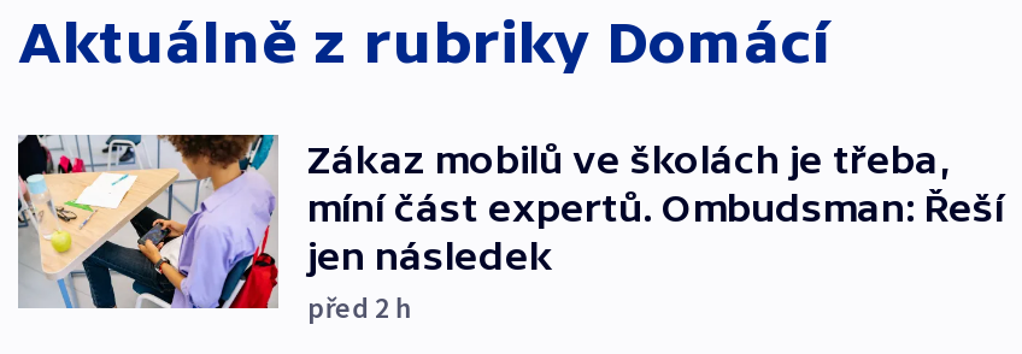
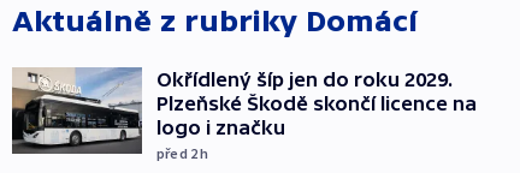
[16,132,1004,311] [image] | Zákaz mobilů ve školách je třeba, | míní část expertů. Ombudsman: Řeší | jen následek -> [11,66,477,155] [image] | Okřídlený šíp jen do roku 2029. | Plzeňské Škodě skončí licence na | logo i značku

